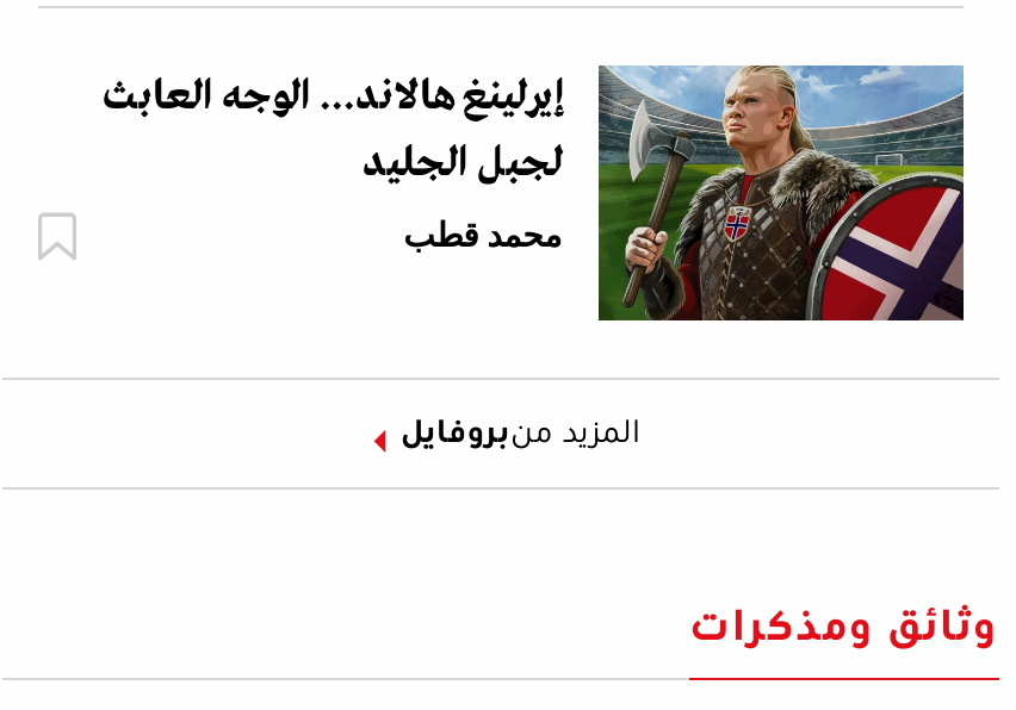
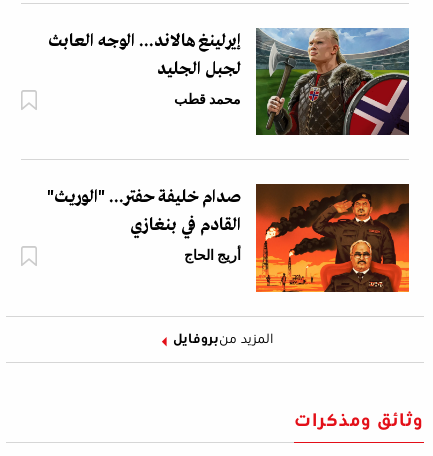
none -> [47,183,410,293] [image] | صدام خليفة حفتر... "الوريث" | القادم في بنغازي | أريج الحاج

